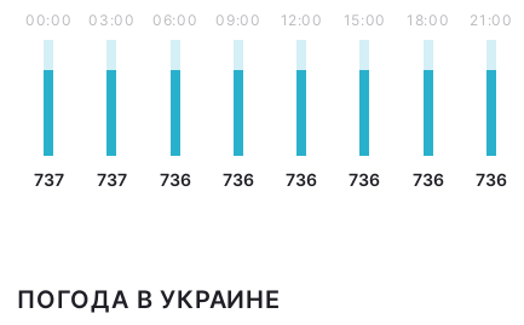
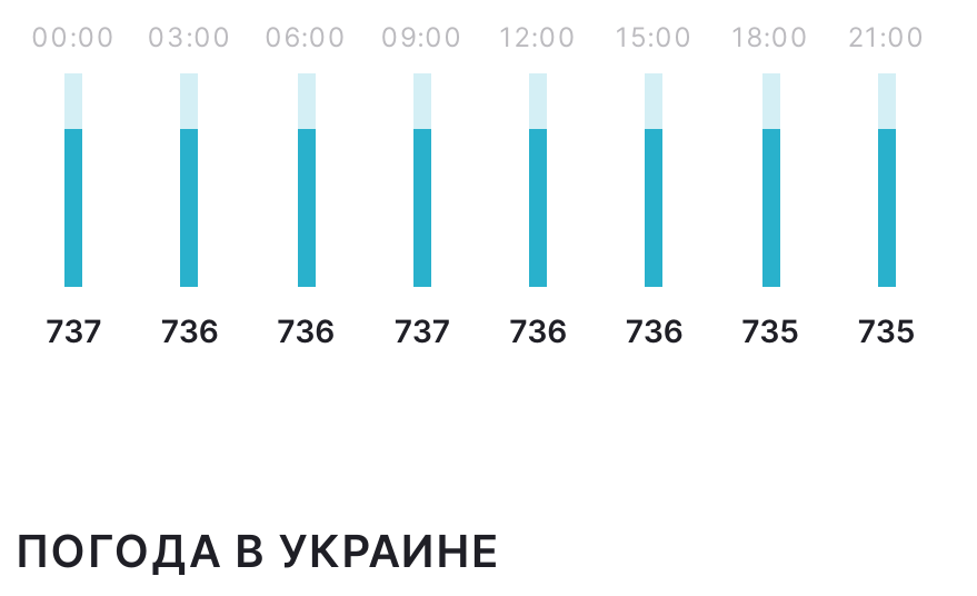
[97,169,127,190] 737 -> [161,311,219,349] 736
[223,169,254,190] 736 -> [394,311,450,349] 737
[412,169,444,190] 736 -> [742,311,799,349] 735
[475,169,507,190] 736 -> [858,311,916,349] 735

